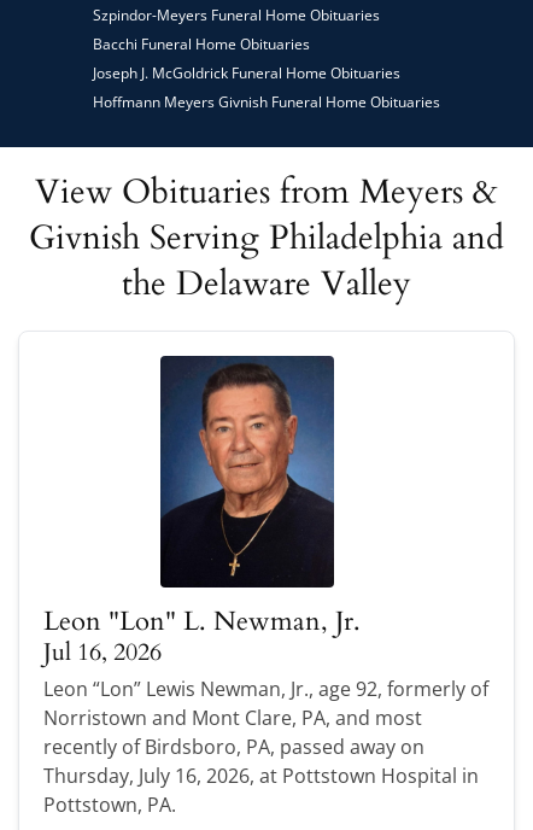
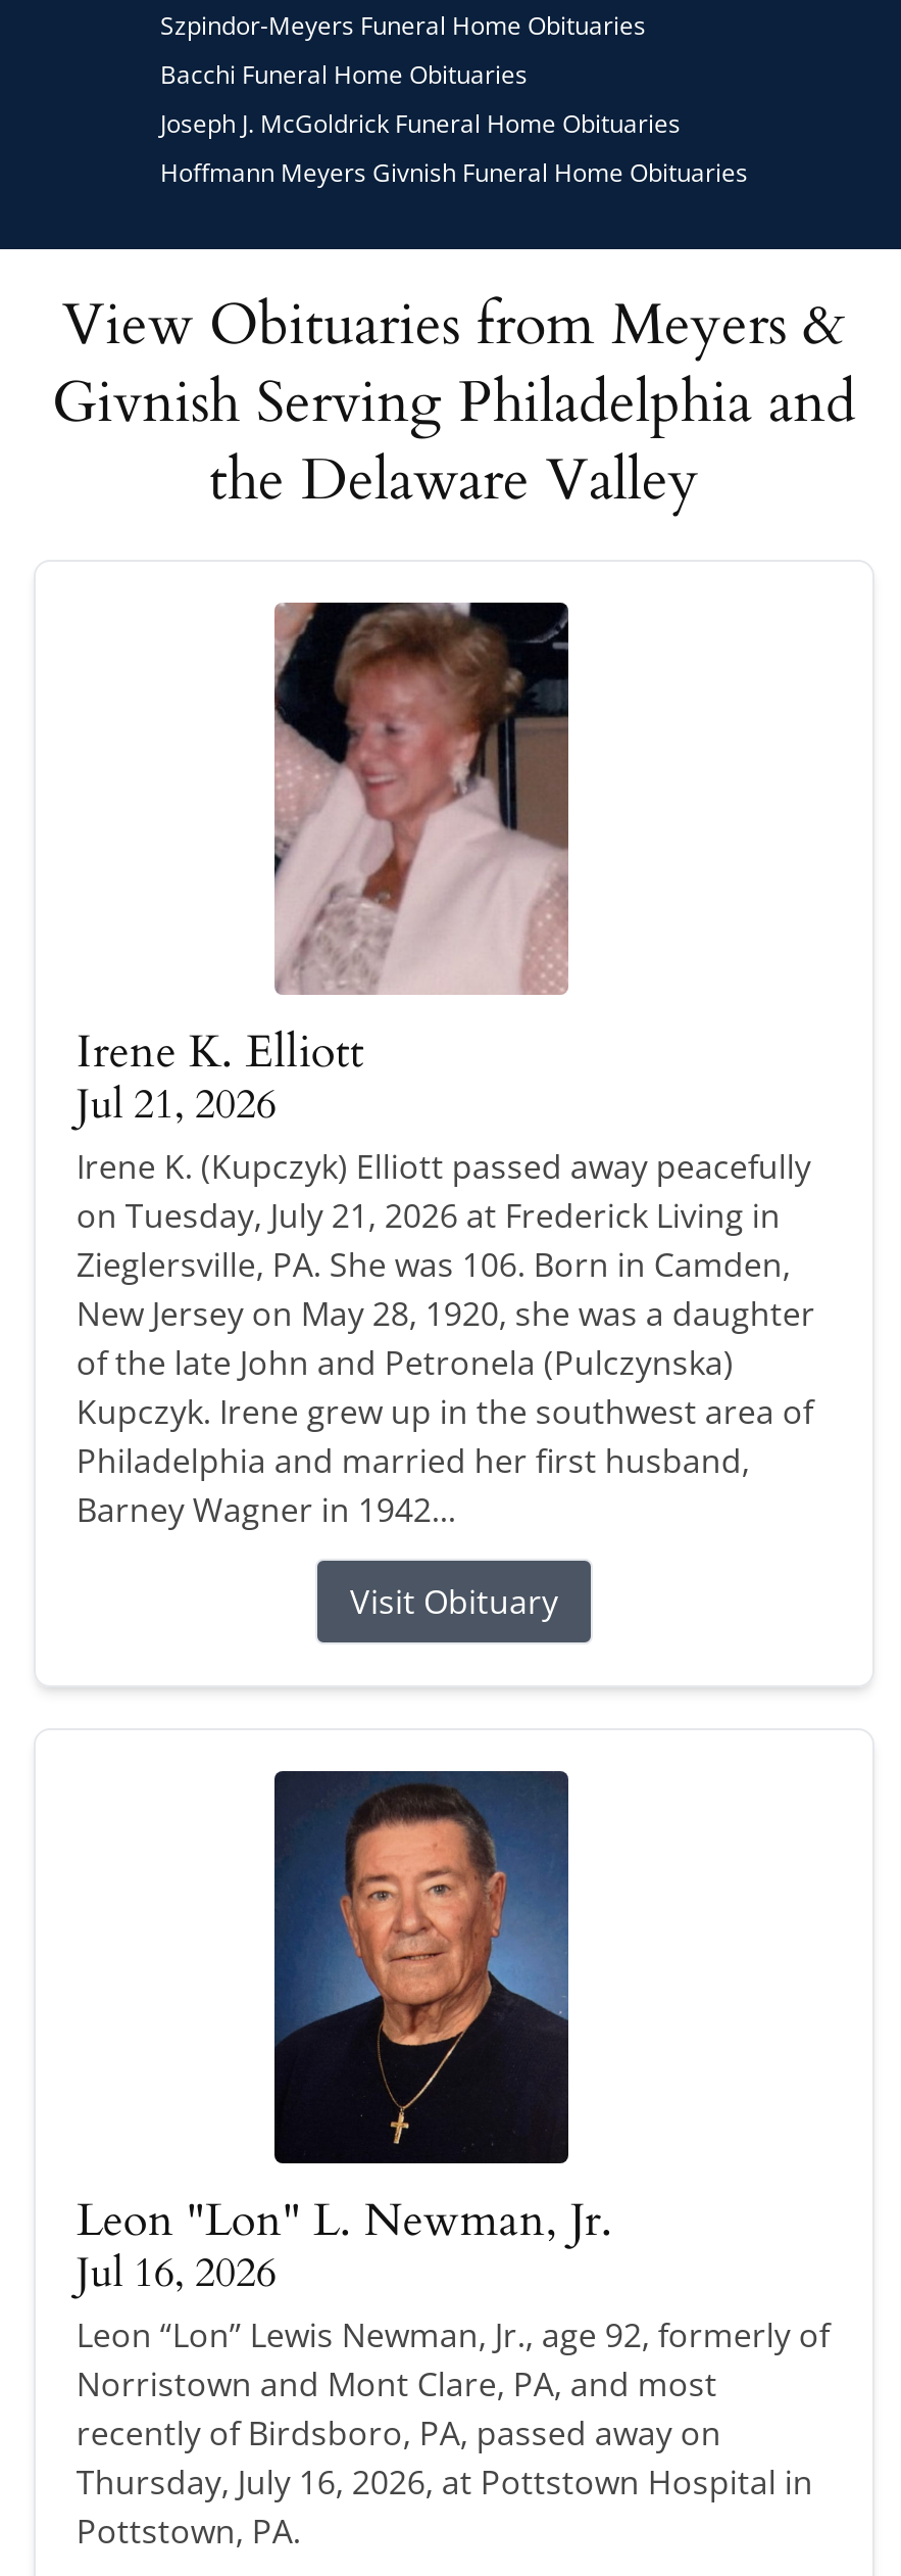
none -> [76,601,815,1623] [image] | Irene K. Elliott | Jul 21, 2026 | Irene K. (Kupczyk) Elliott passed away peacefully | on Tuesday, July 21, 2026 at Frederick Living in | Zieglersville, PA. She was 106. Born in Camden, | New Jersey on May 28, 1920, she was a daughter | of the late John and Petronela (Pulczynska) | Kupczyk. Irene grew up in the southwest area of | Philadelphia and married her first husband, | Barney Wagner in 1942... | Visit Obituary

